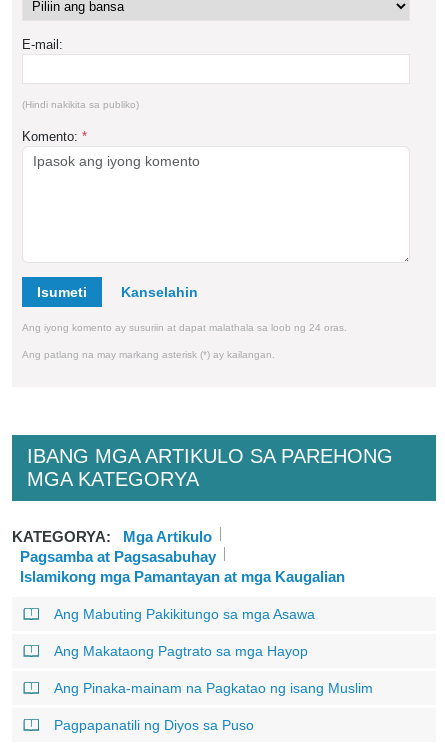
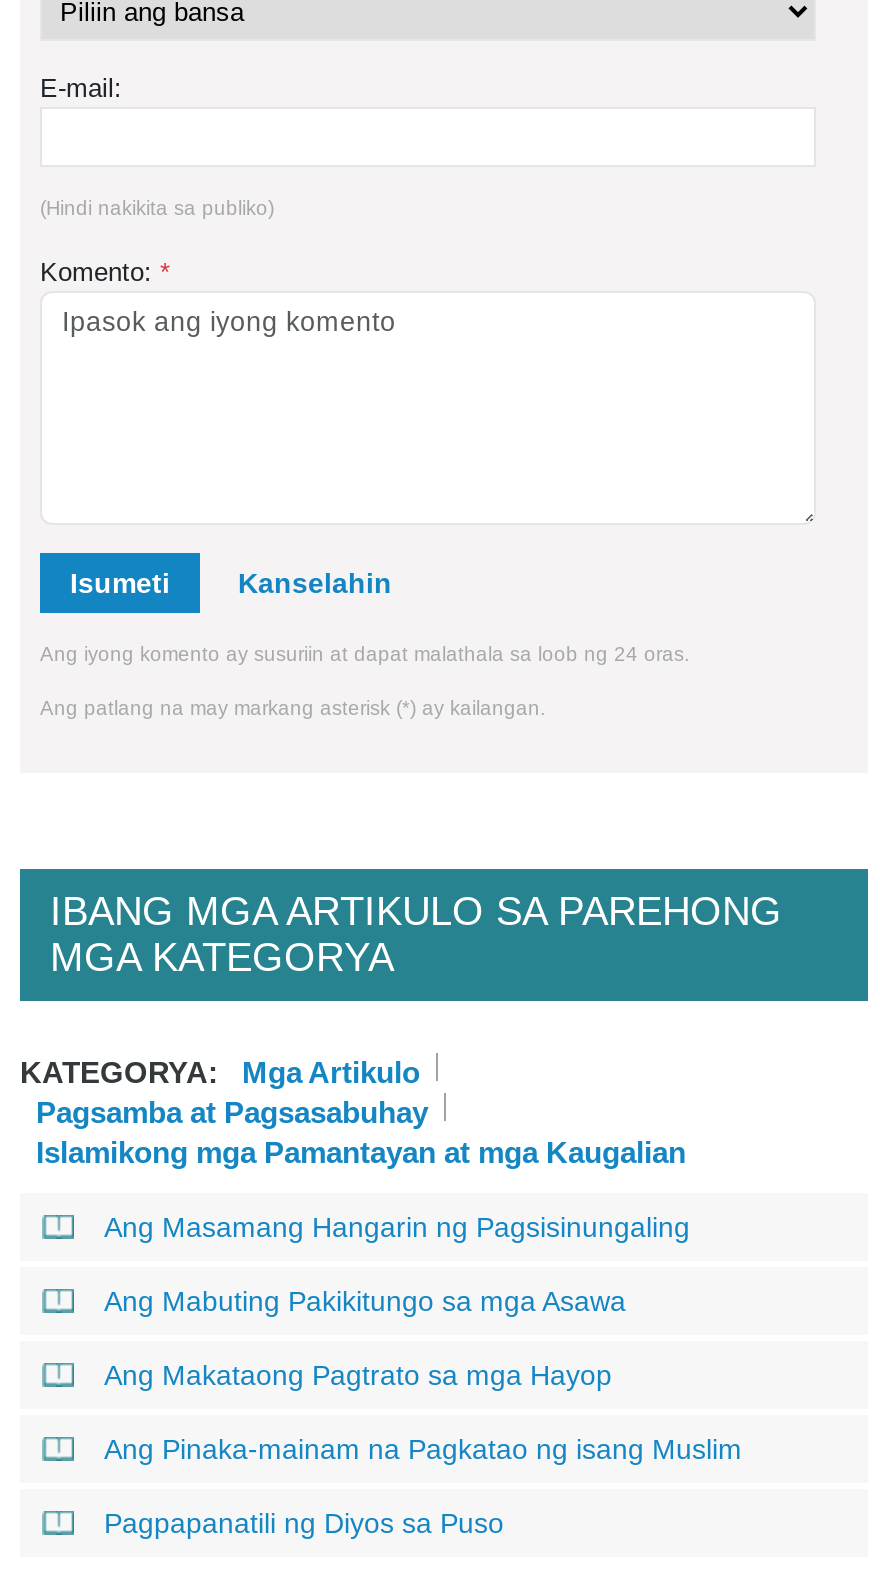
none -> [104,1212,690,1244] Ang Masamang Hangarin ng Pagsisinungaling

